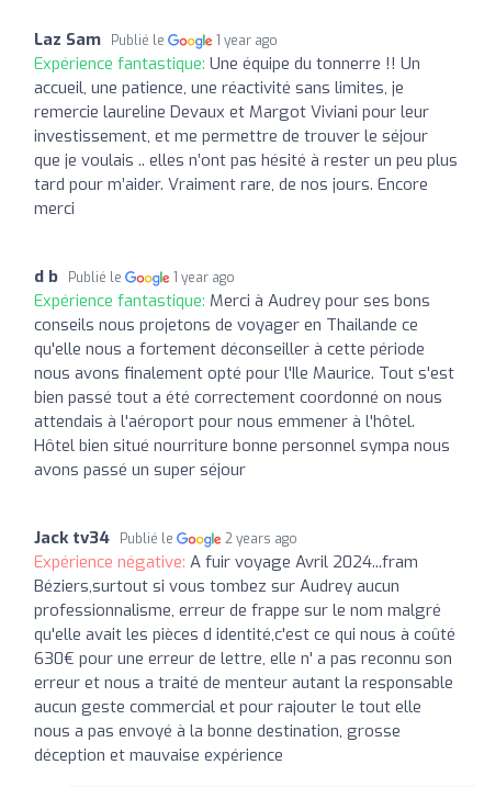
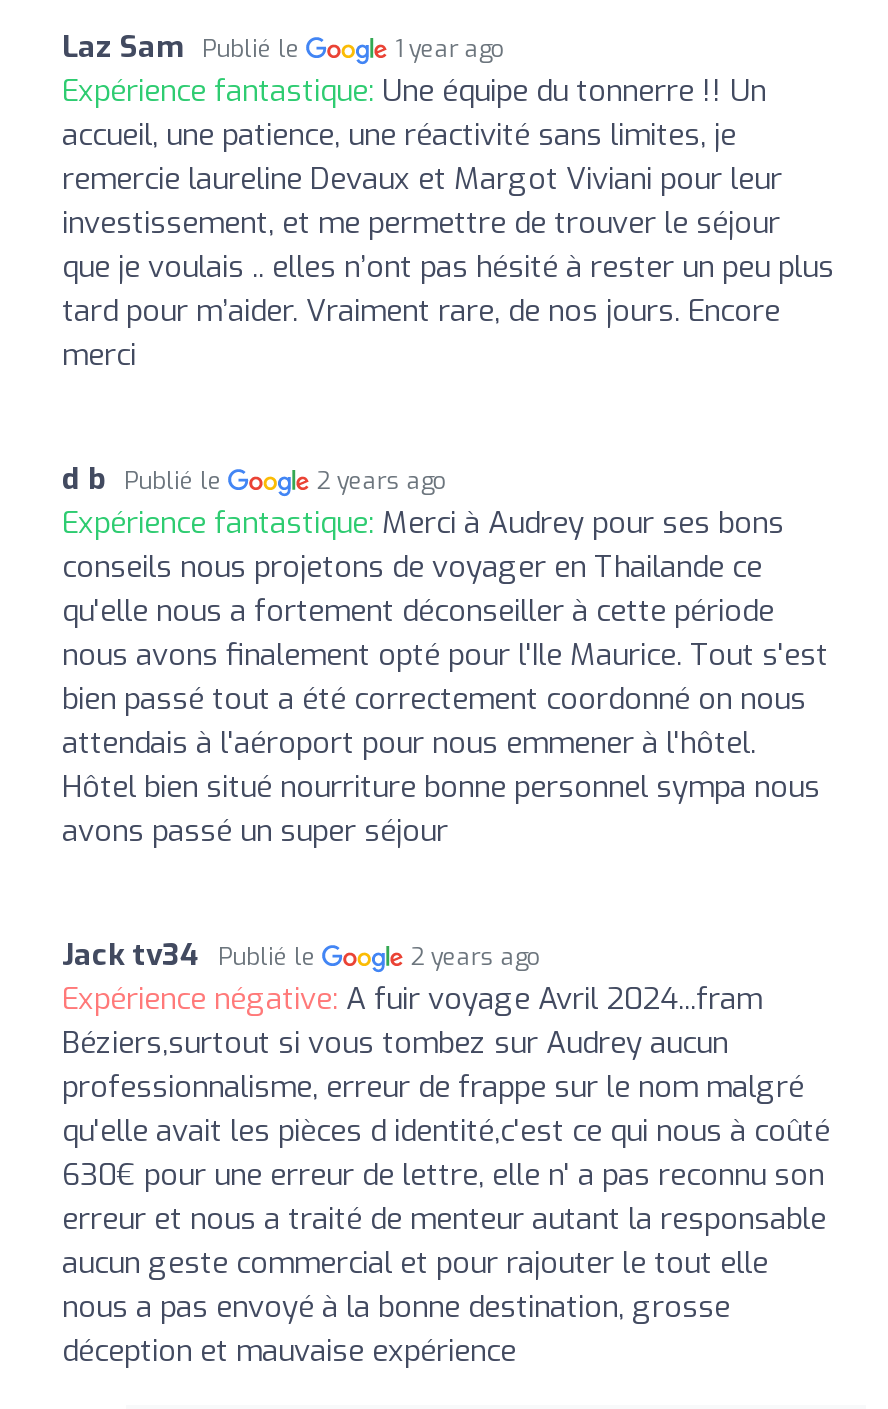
[174,269,235,286] 1 year ago -> [317,465,449,497] 2 years ago

